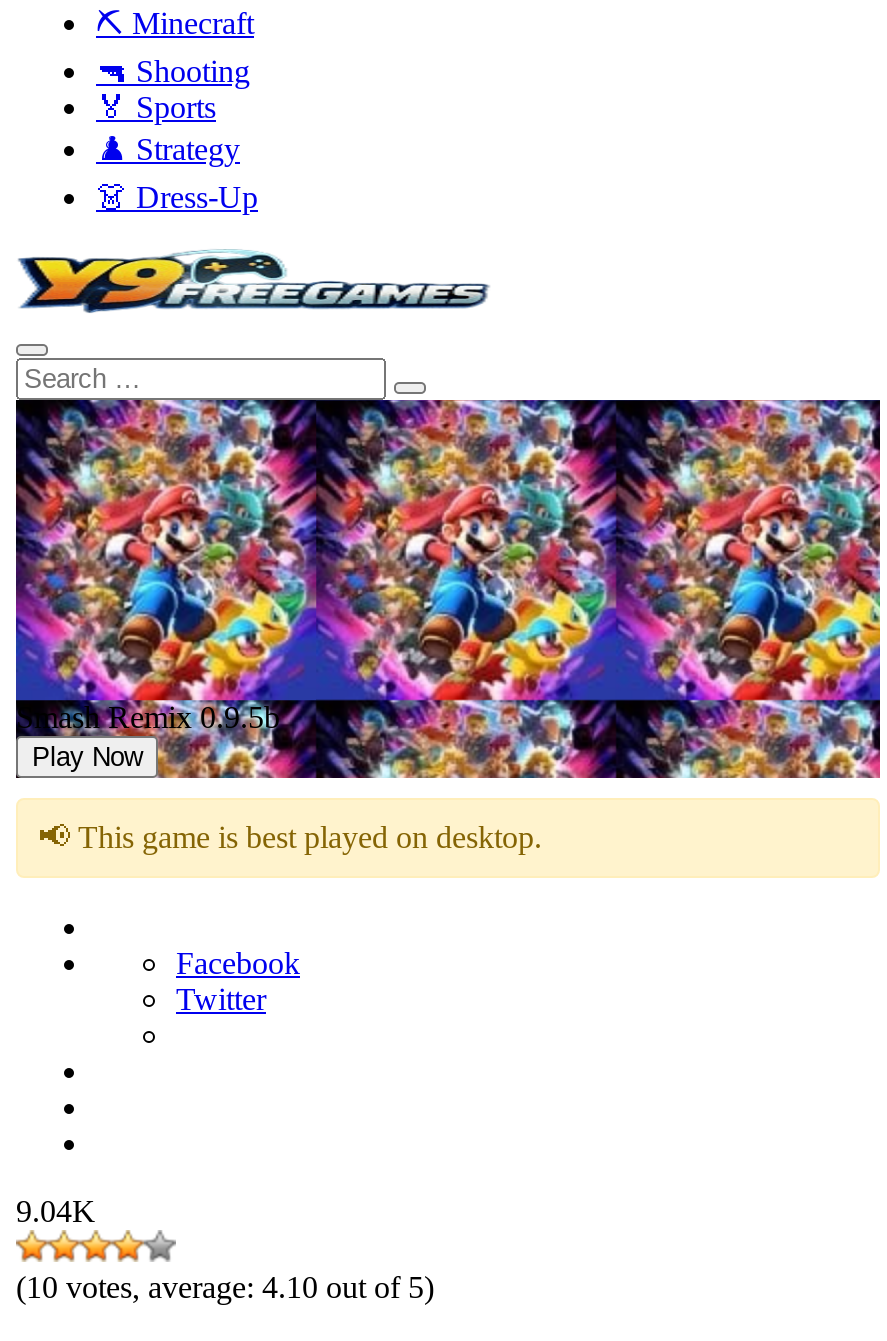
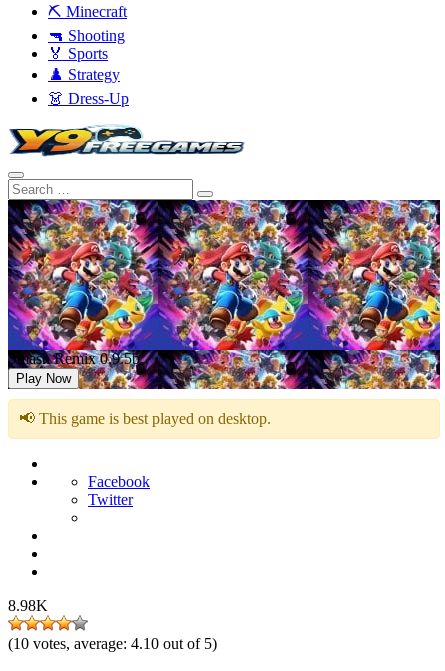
[16,1194,96,1228] 9.04K -> [8,597,48,614] 8.98K

